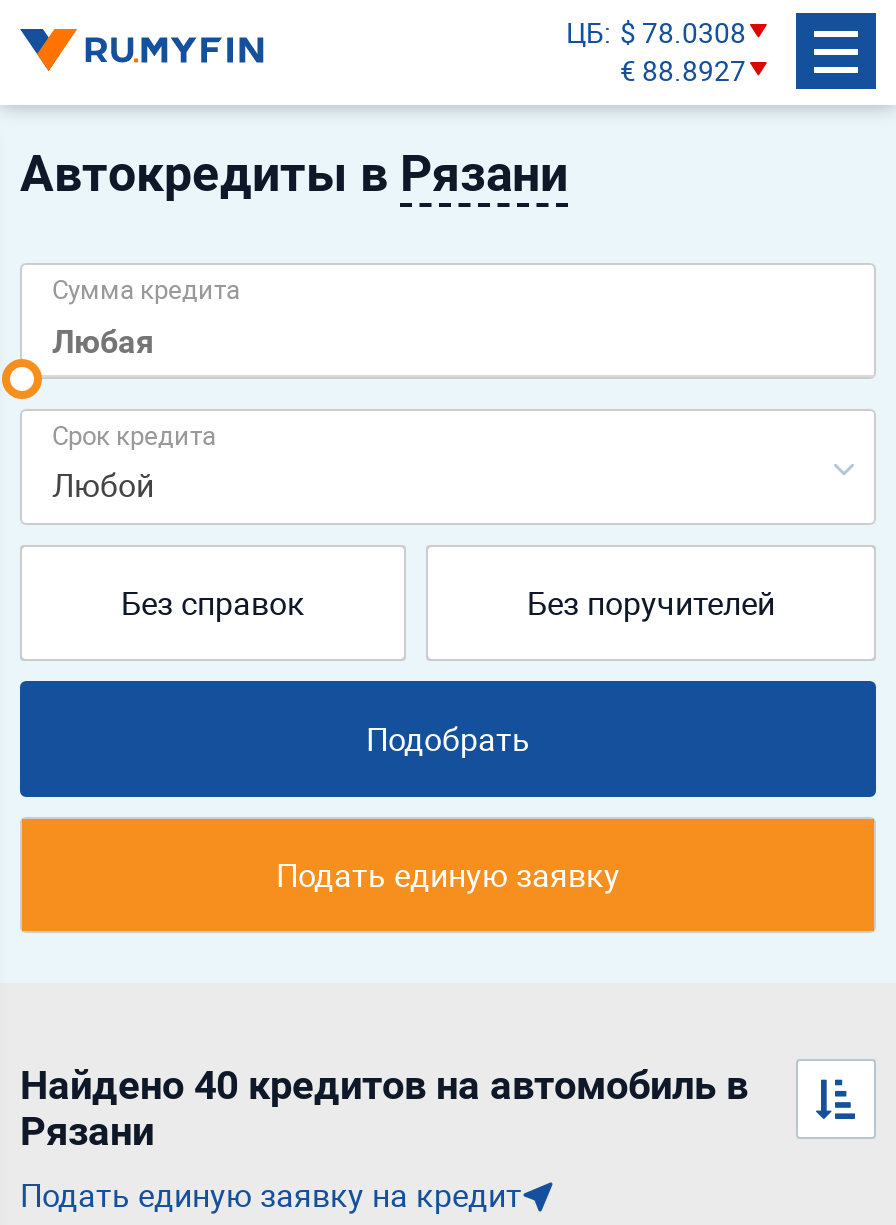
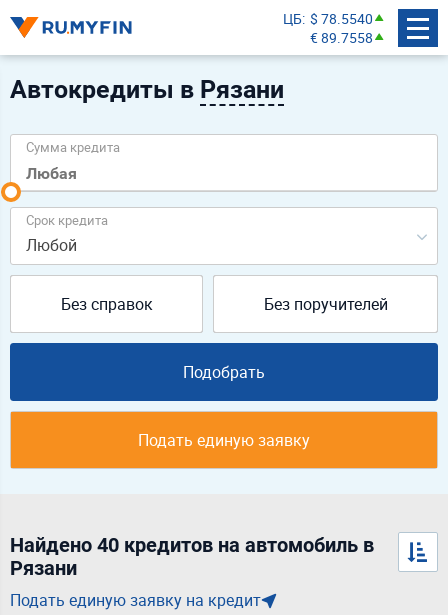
[566,12,746,50] ЦБ $ 78.0308 -> [283,8,373,27] ЦБ $ 78.5540
[620,50,746,88] € 88.8927 -> [310,27,373,46] € 89.7558

